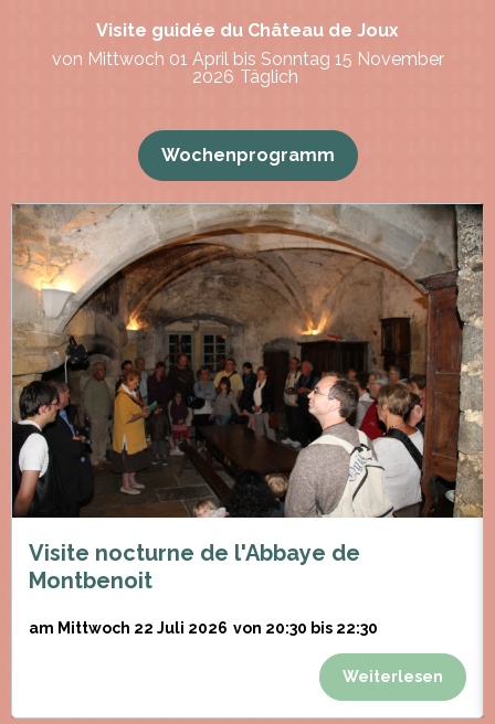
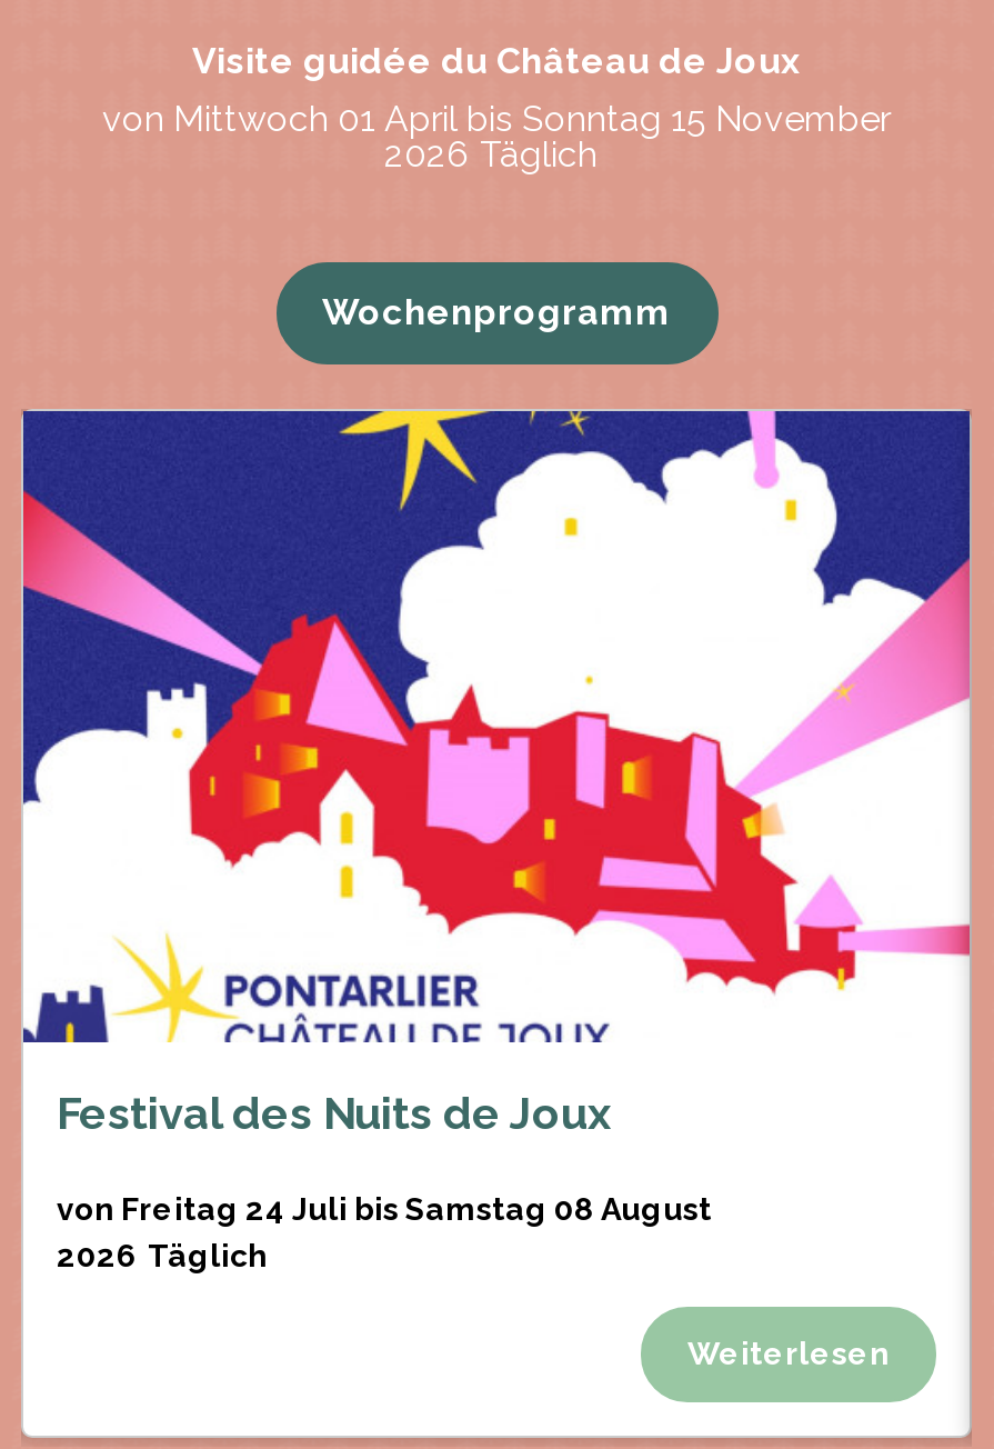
[11,203,484,594] [image] | Visite nocturne de l'Abbaye de | Montbenoit -> [21,409,972,1140] [image] | Festival des Nuits de Joux
[29,619,378,637] am Mittwoch 22 Juli 2026 von 20:30 bis 22:30 -> [57,1191,712,1273] von Freitag 24 Juli bis Samstag 08 August | 2026 Täglich

